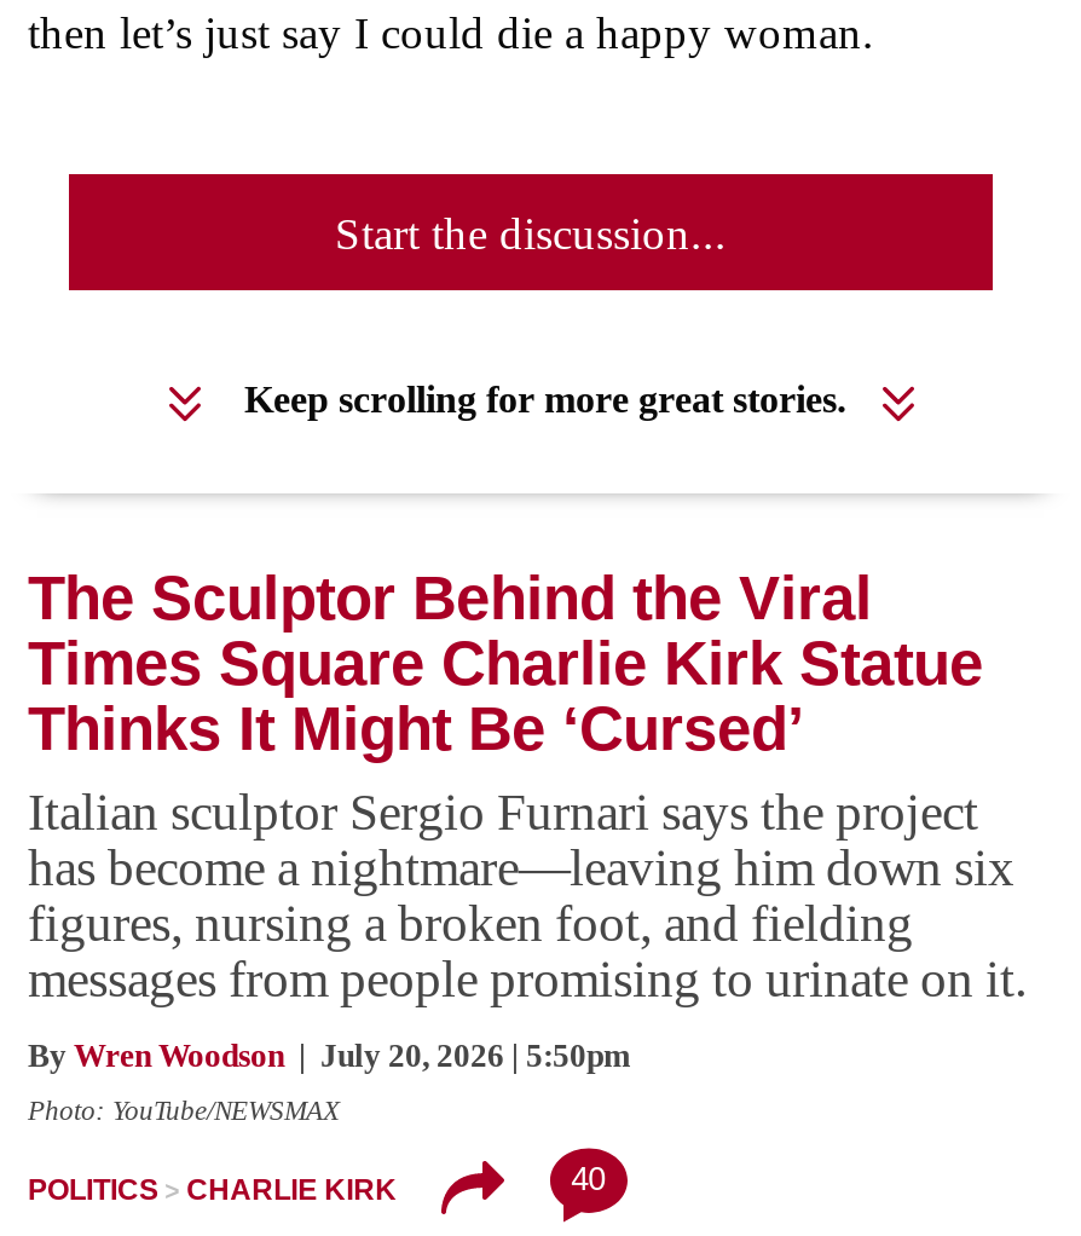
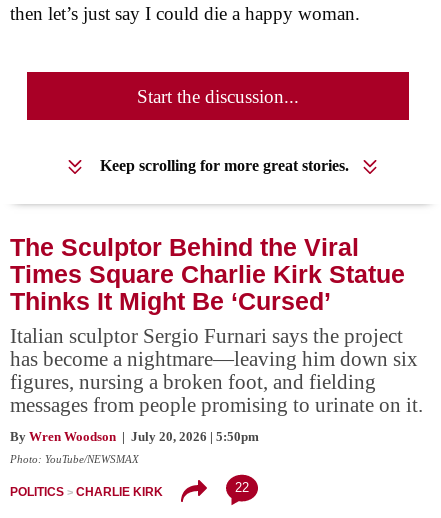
[571,1161,605,1198] 40 -> [235,480,249,495] 22

